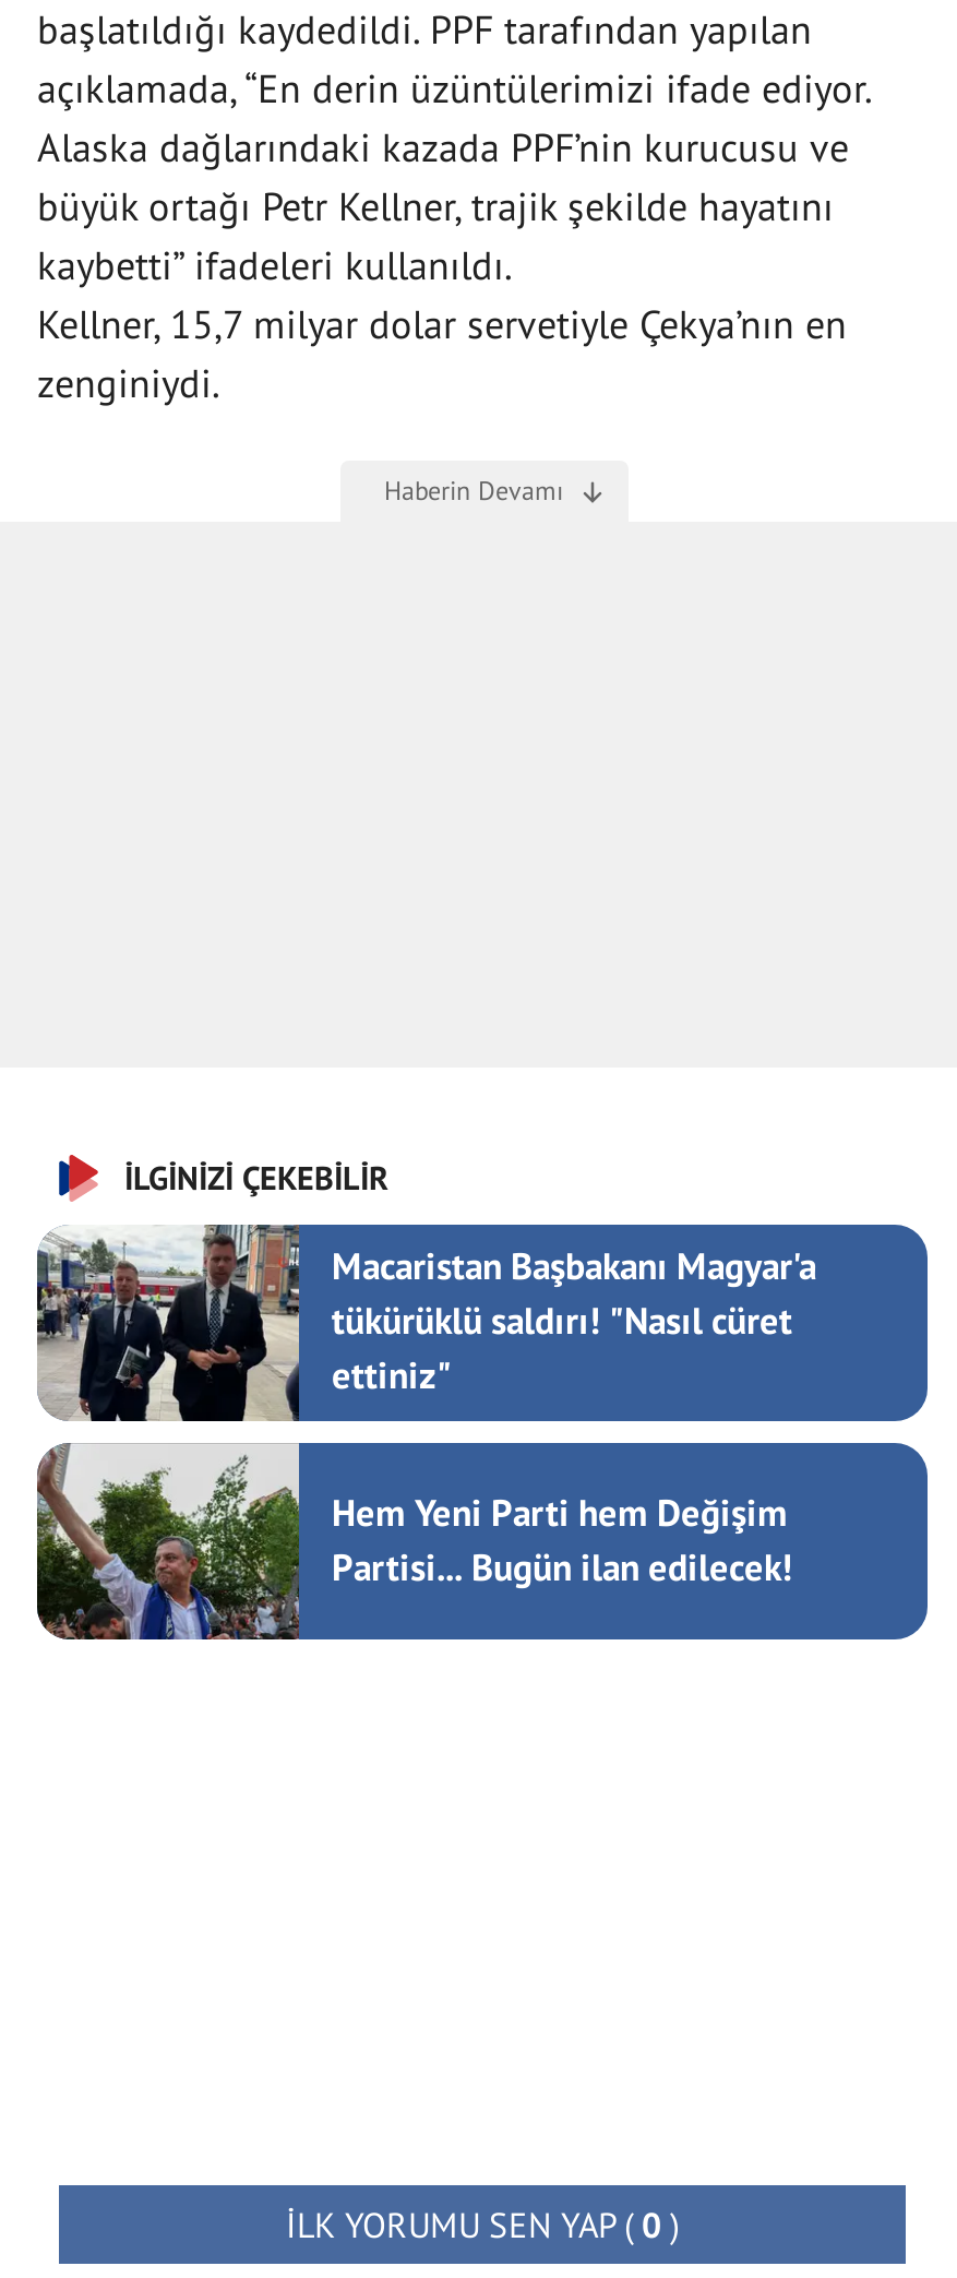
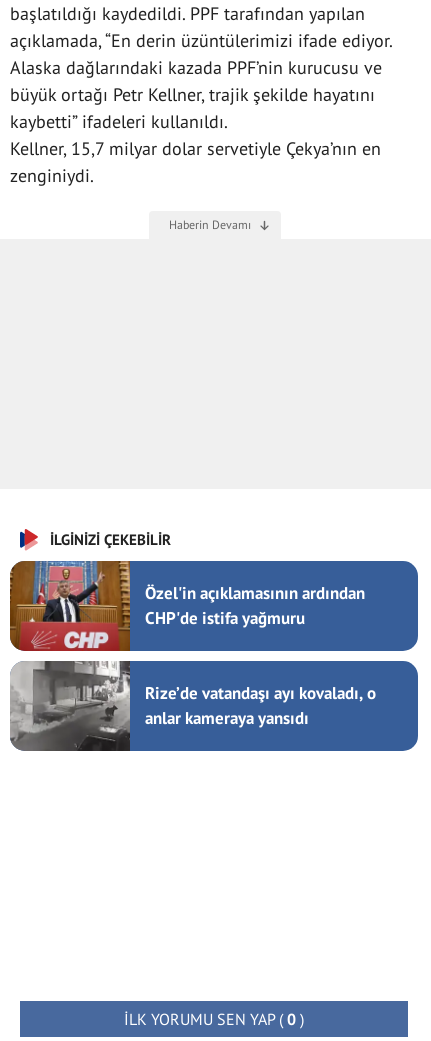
[35,1225,816,1423] [image] | Macaristan Başbakanı Magyar'a | tükürüklü saldırı! "Nasıl cüret | ettiniz" -> [9,560,365,652] [image] | Özel'in açıklamasının ardından | CHP'de istifa yağmuru
[37,1443,792,1642] [image] | Hem Yeni Parti hem Değişim | Partisi... Bugün ilan edilecek! -> [10,660,376,752] [image] | Rize’de vatandaşı ayı kovaladı, o | anlar kameraya yansıdı

